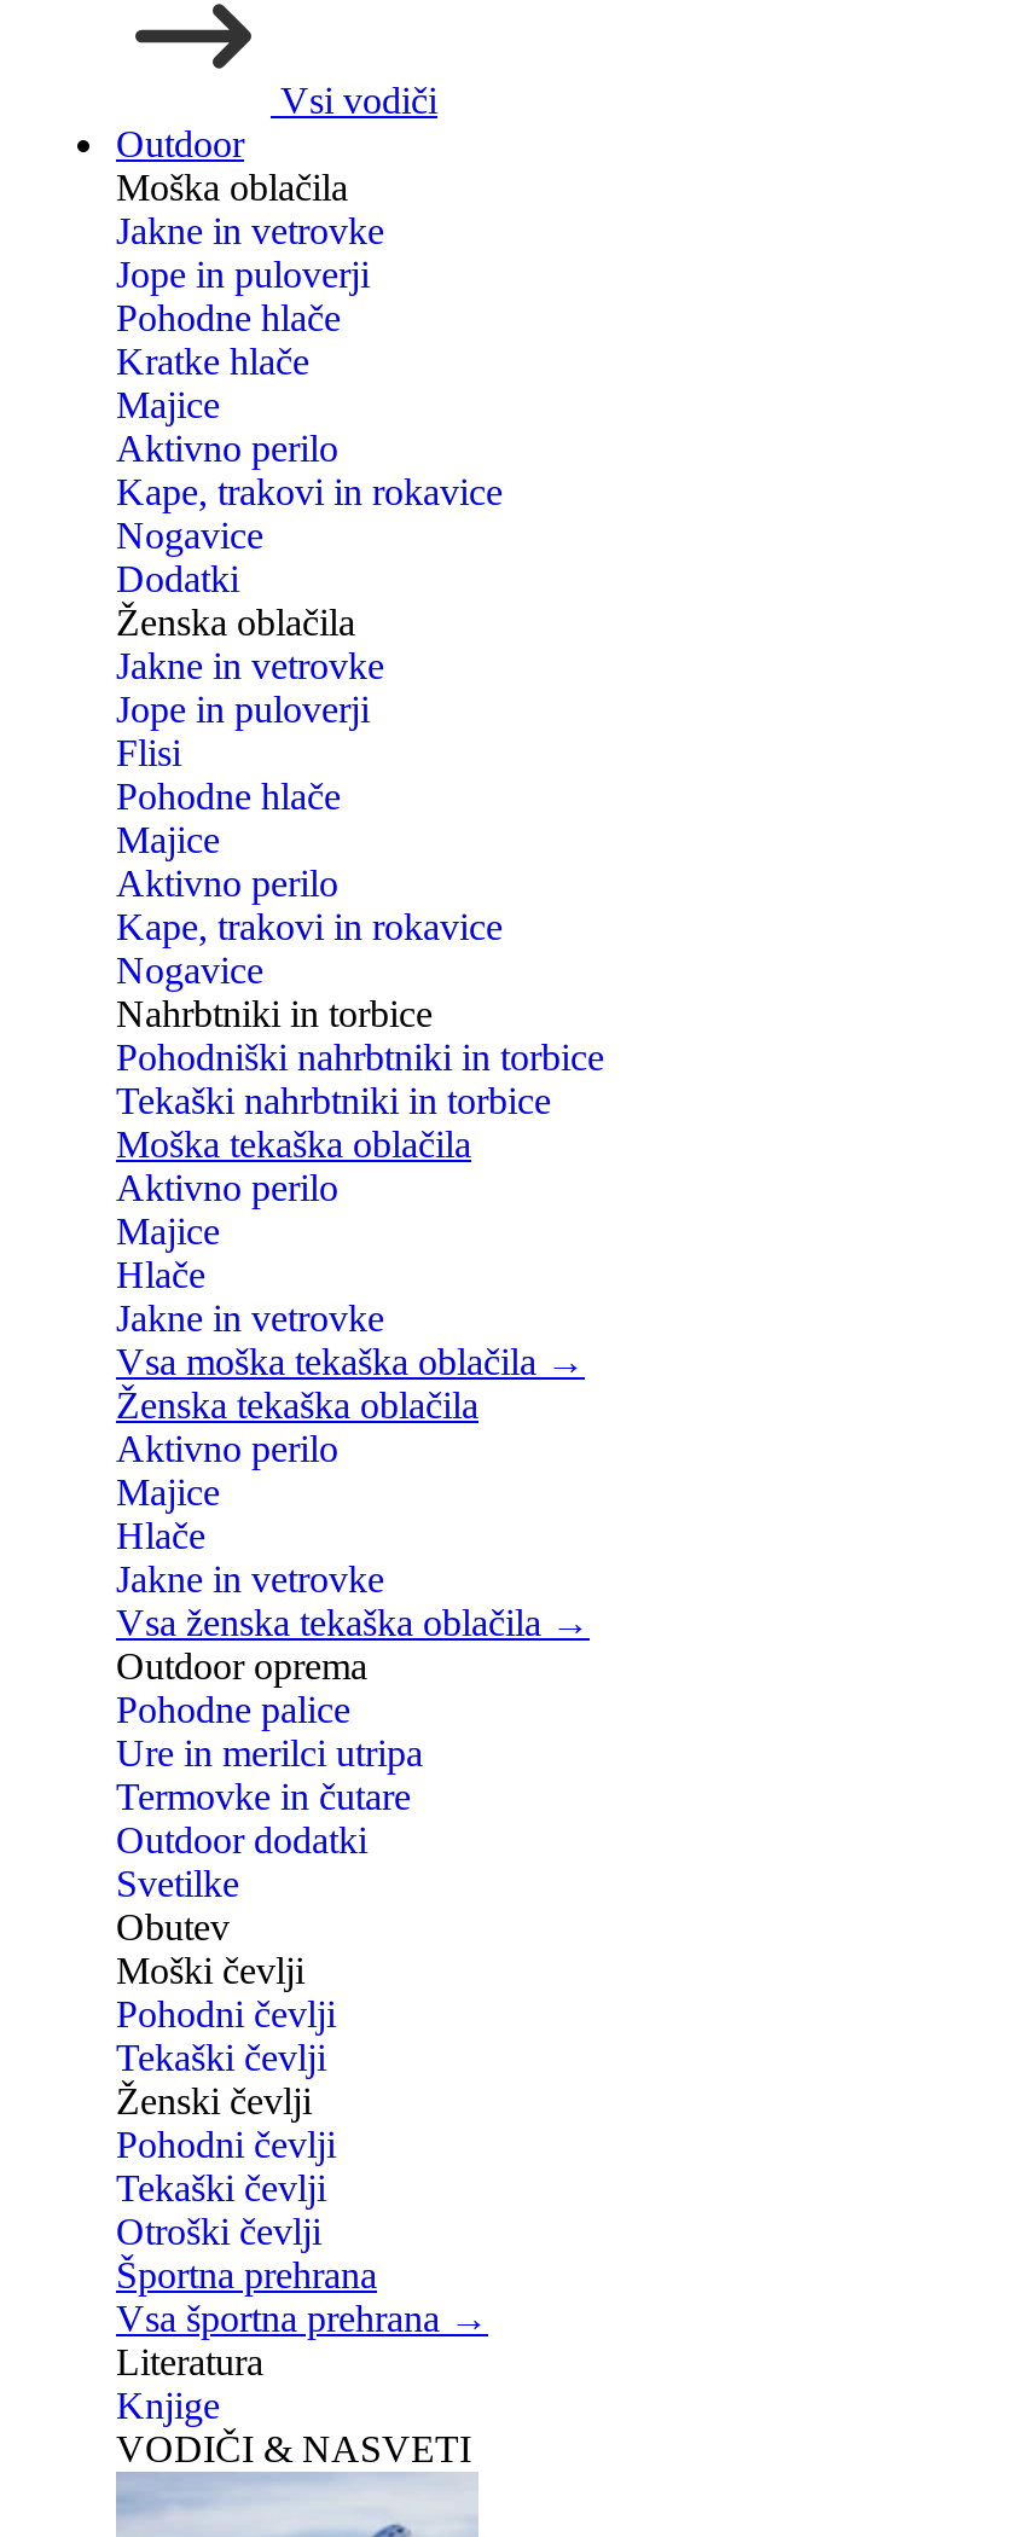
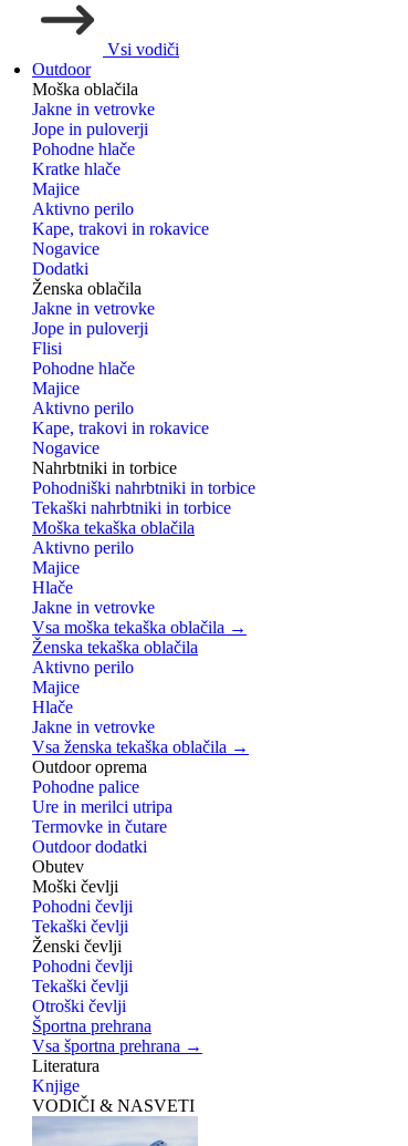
[116,1863,239,1904] Svetilke -> none

